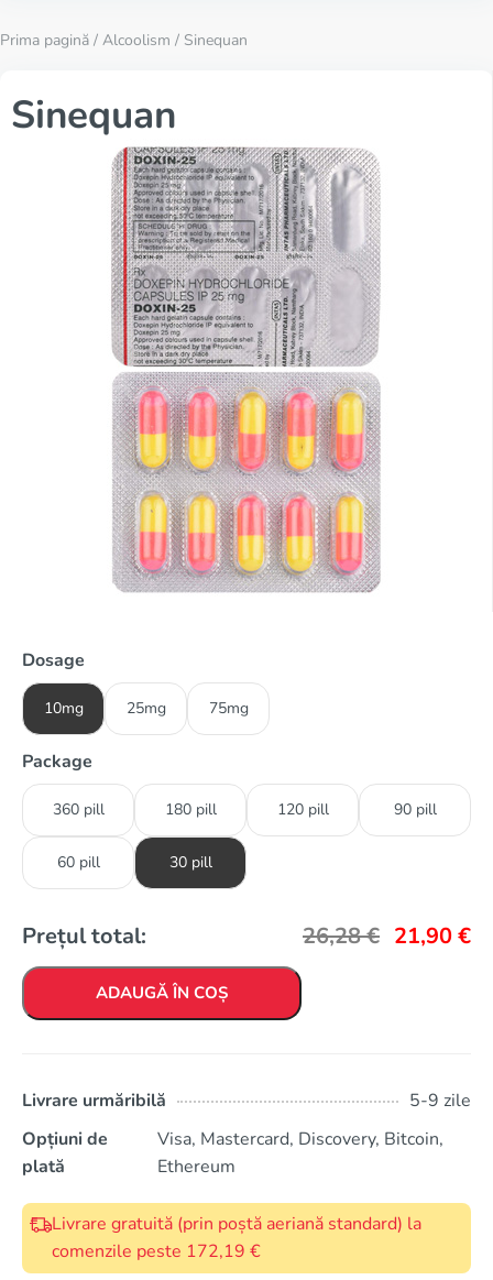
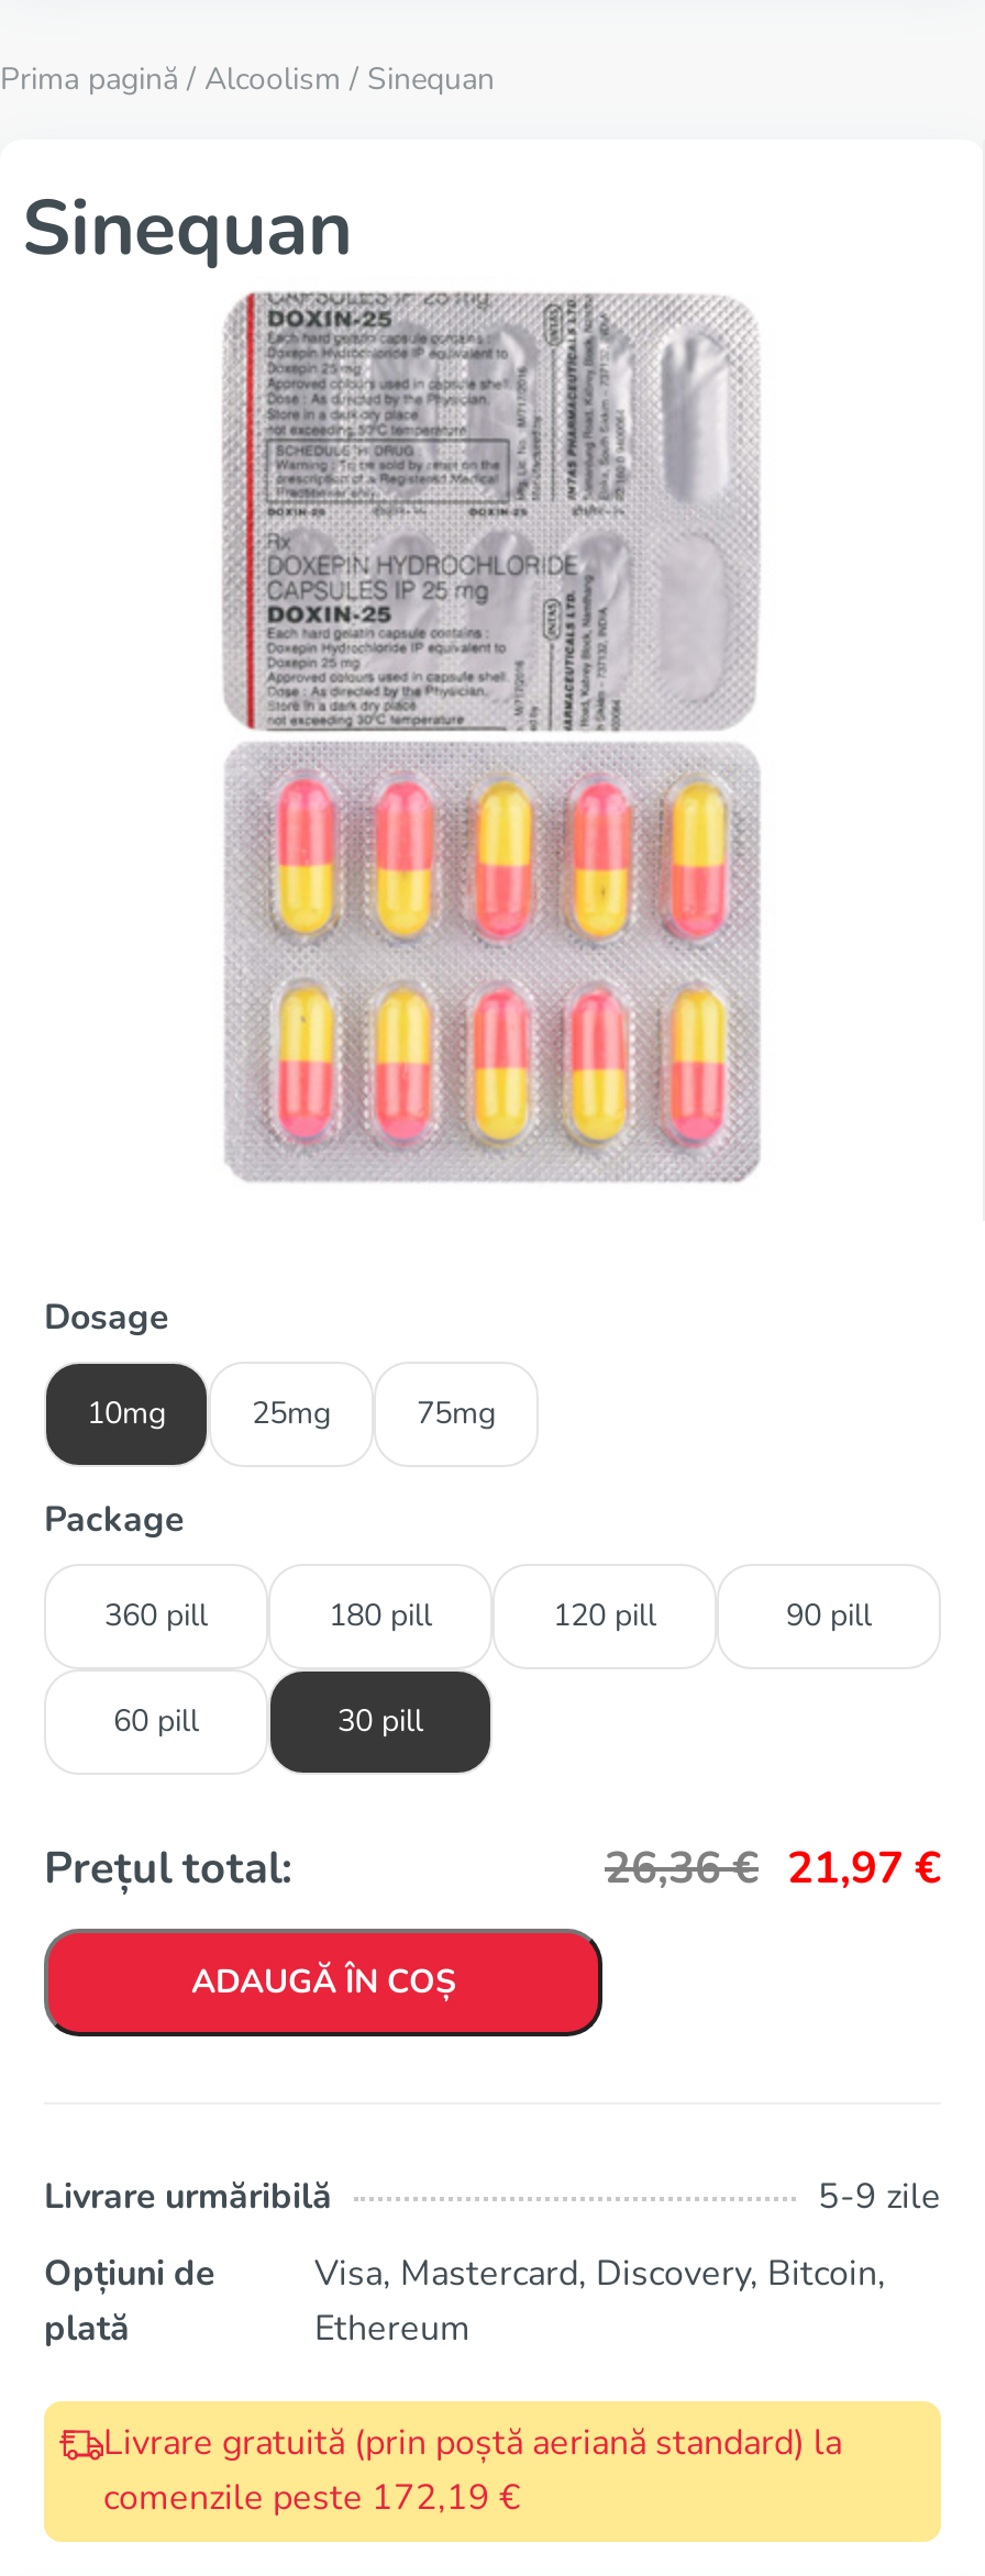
[303,921,471,951] 26,28€ 21,90 € -> [605,1839,941,1898] 26,36€ 21,97 €

